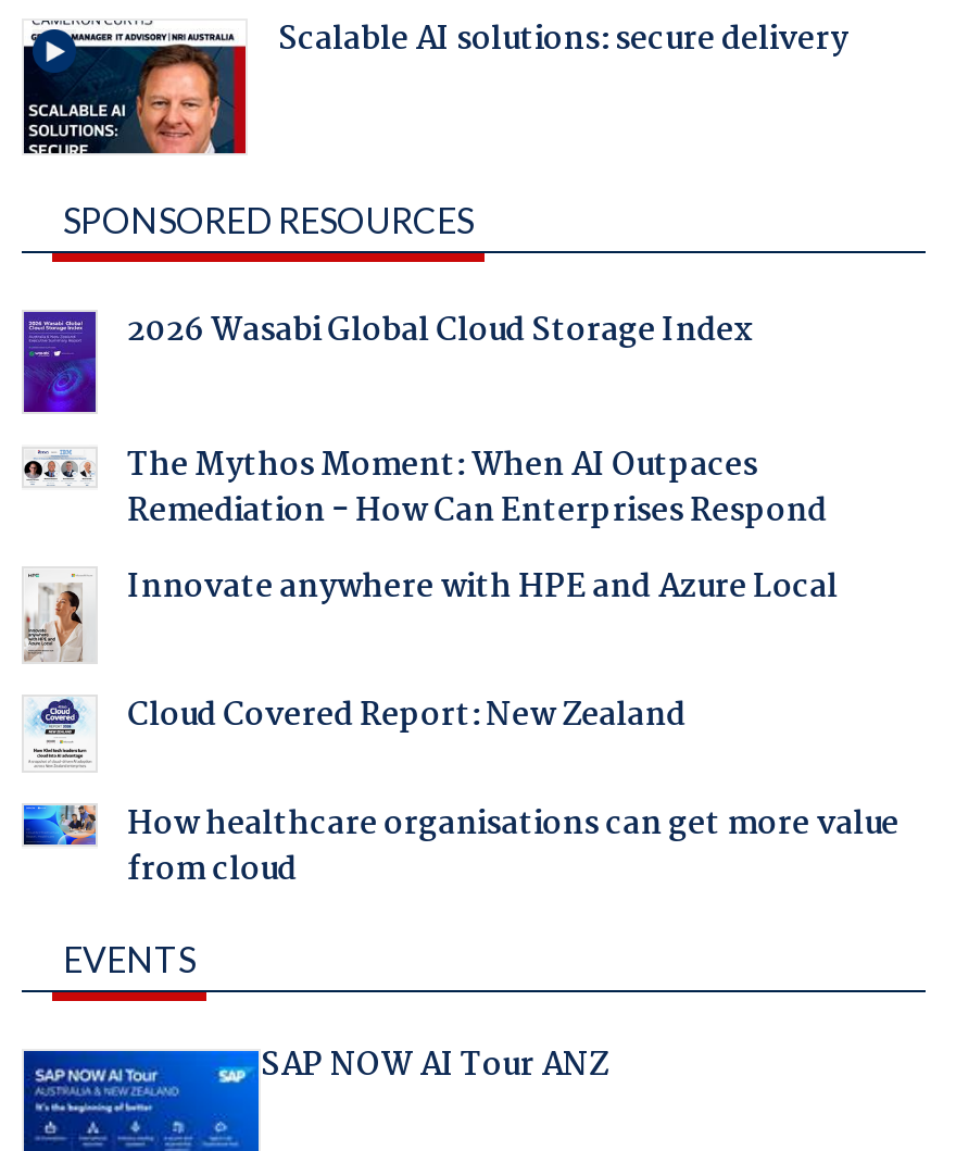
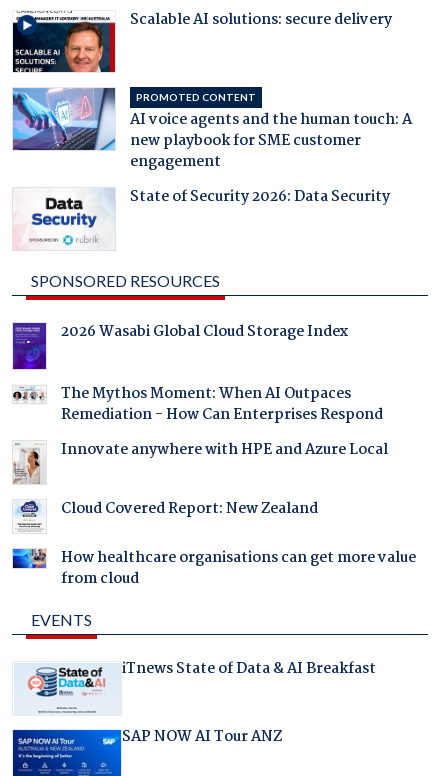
none -> [12,87,412,209] [image] | PROMOTED CONTENT | AI voice agents and the human touch: A | new playbook for SME customer | engagement | State of Security 2026: Data Security
none -> [13,188,115,250] [image]
none -> [14,657,376,714] [image] | iTnews State of Data & AI Breakfast

